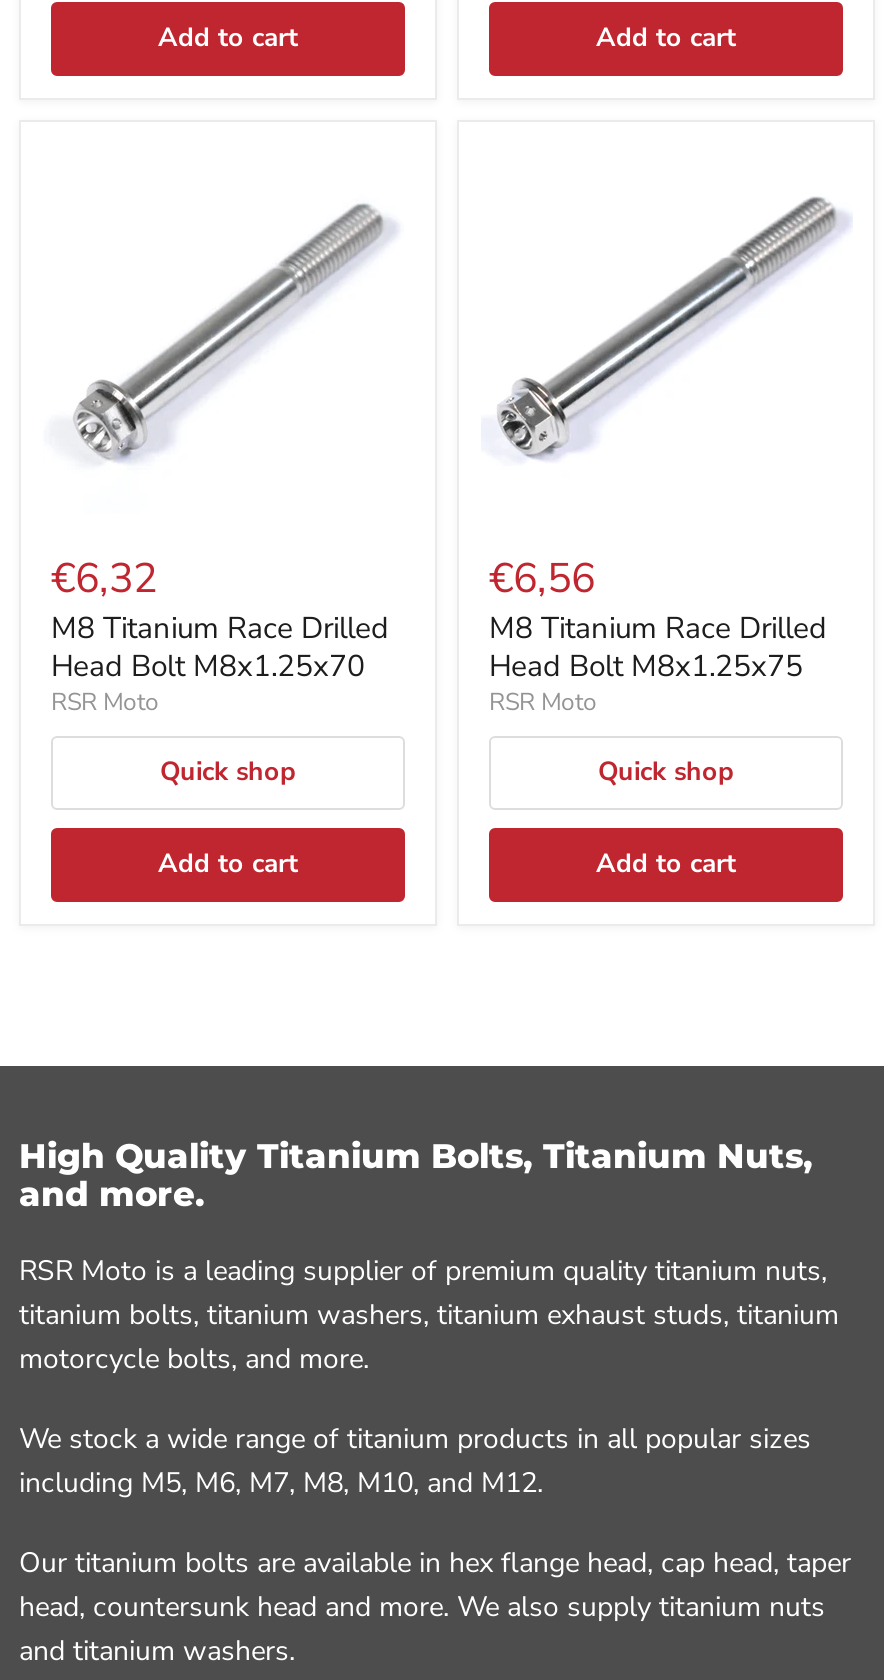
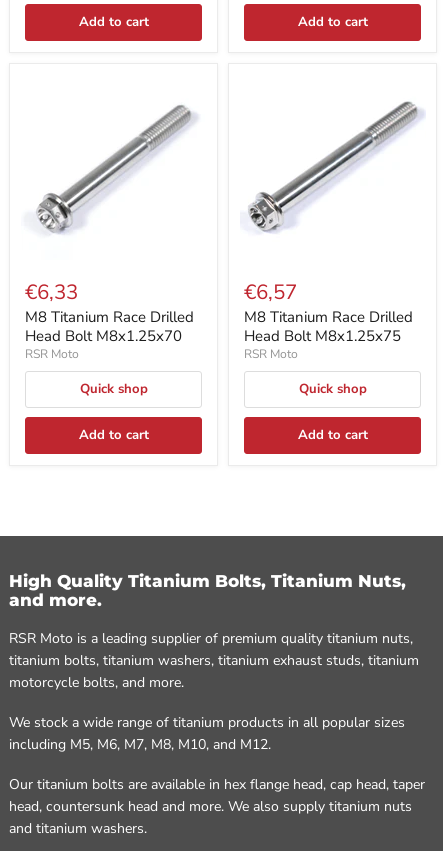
[51,549,157,605] €6,32 -> [25,277,78,305] €6,33
[489,549,595,605] €6,56 -> [244,277,297,305] €6,57

